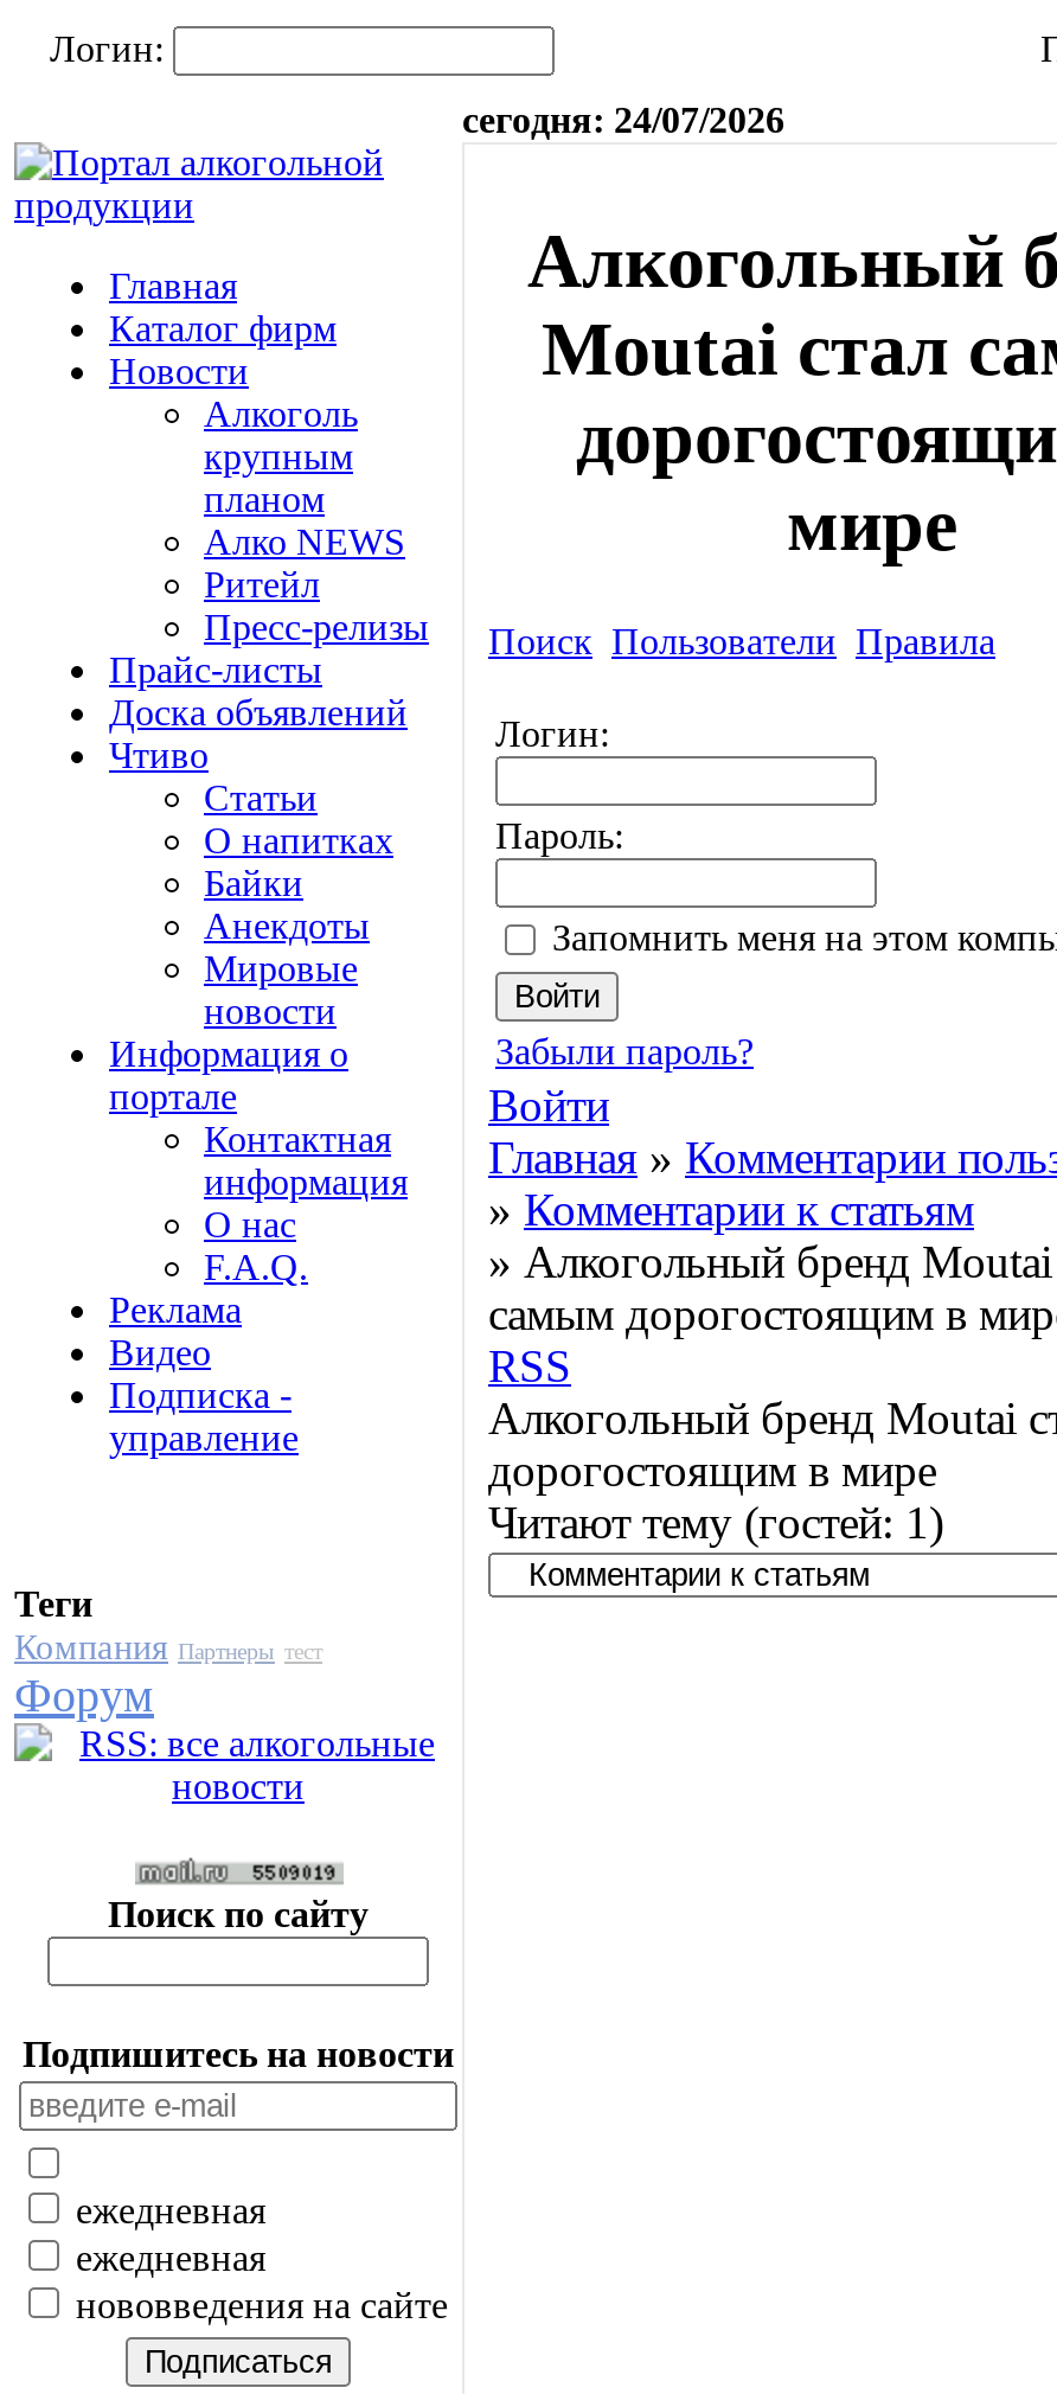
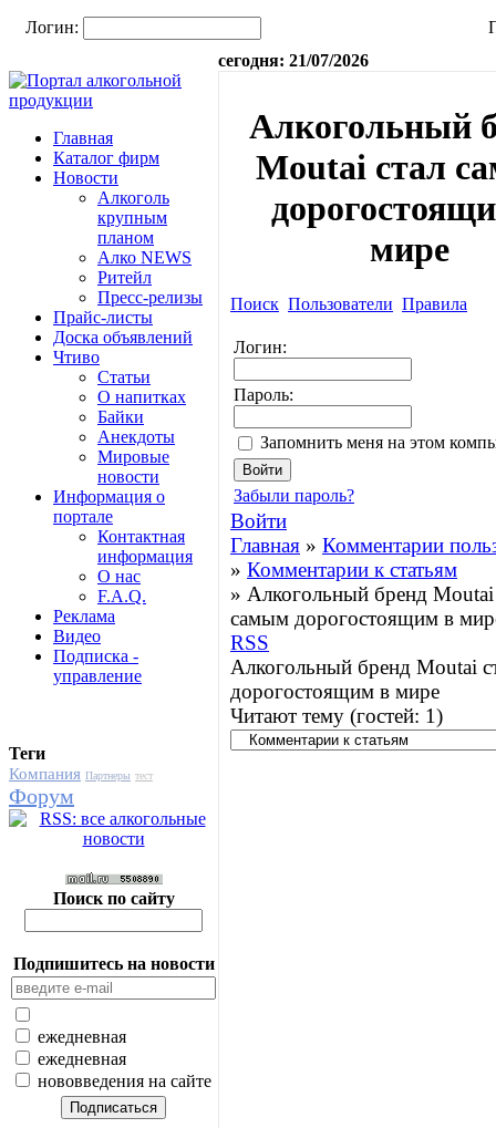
[462,100,784,140] сегодня: 24/07/2026 -> [218,51,369,70] сегодня: 21/07/2026

